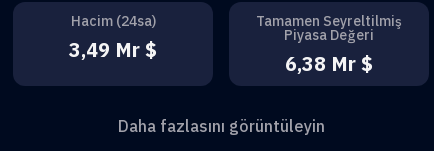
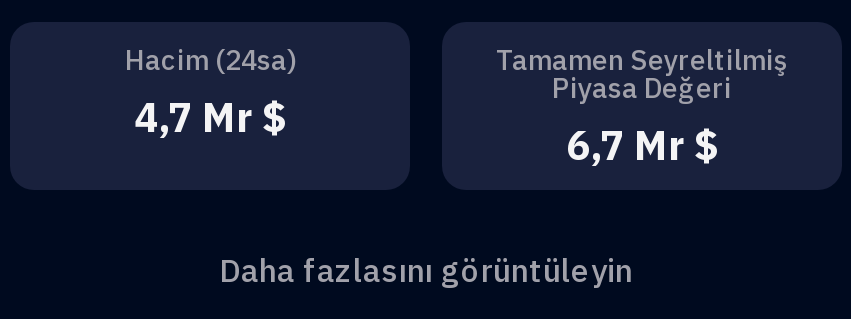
[69,35,157,62] 3,49 Mr $ -> [134,89,286,143] 4,7 Mr $
[285,49,373,76] 6,38 Mr $ -> [566,117,718,171] 6,7 Mr $

